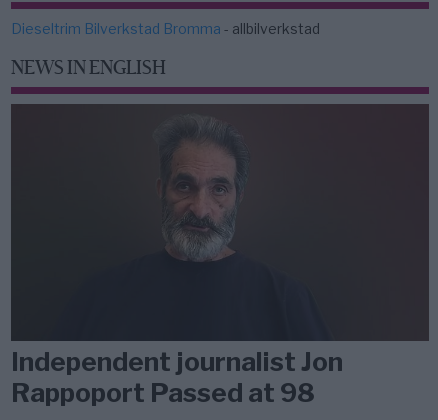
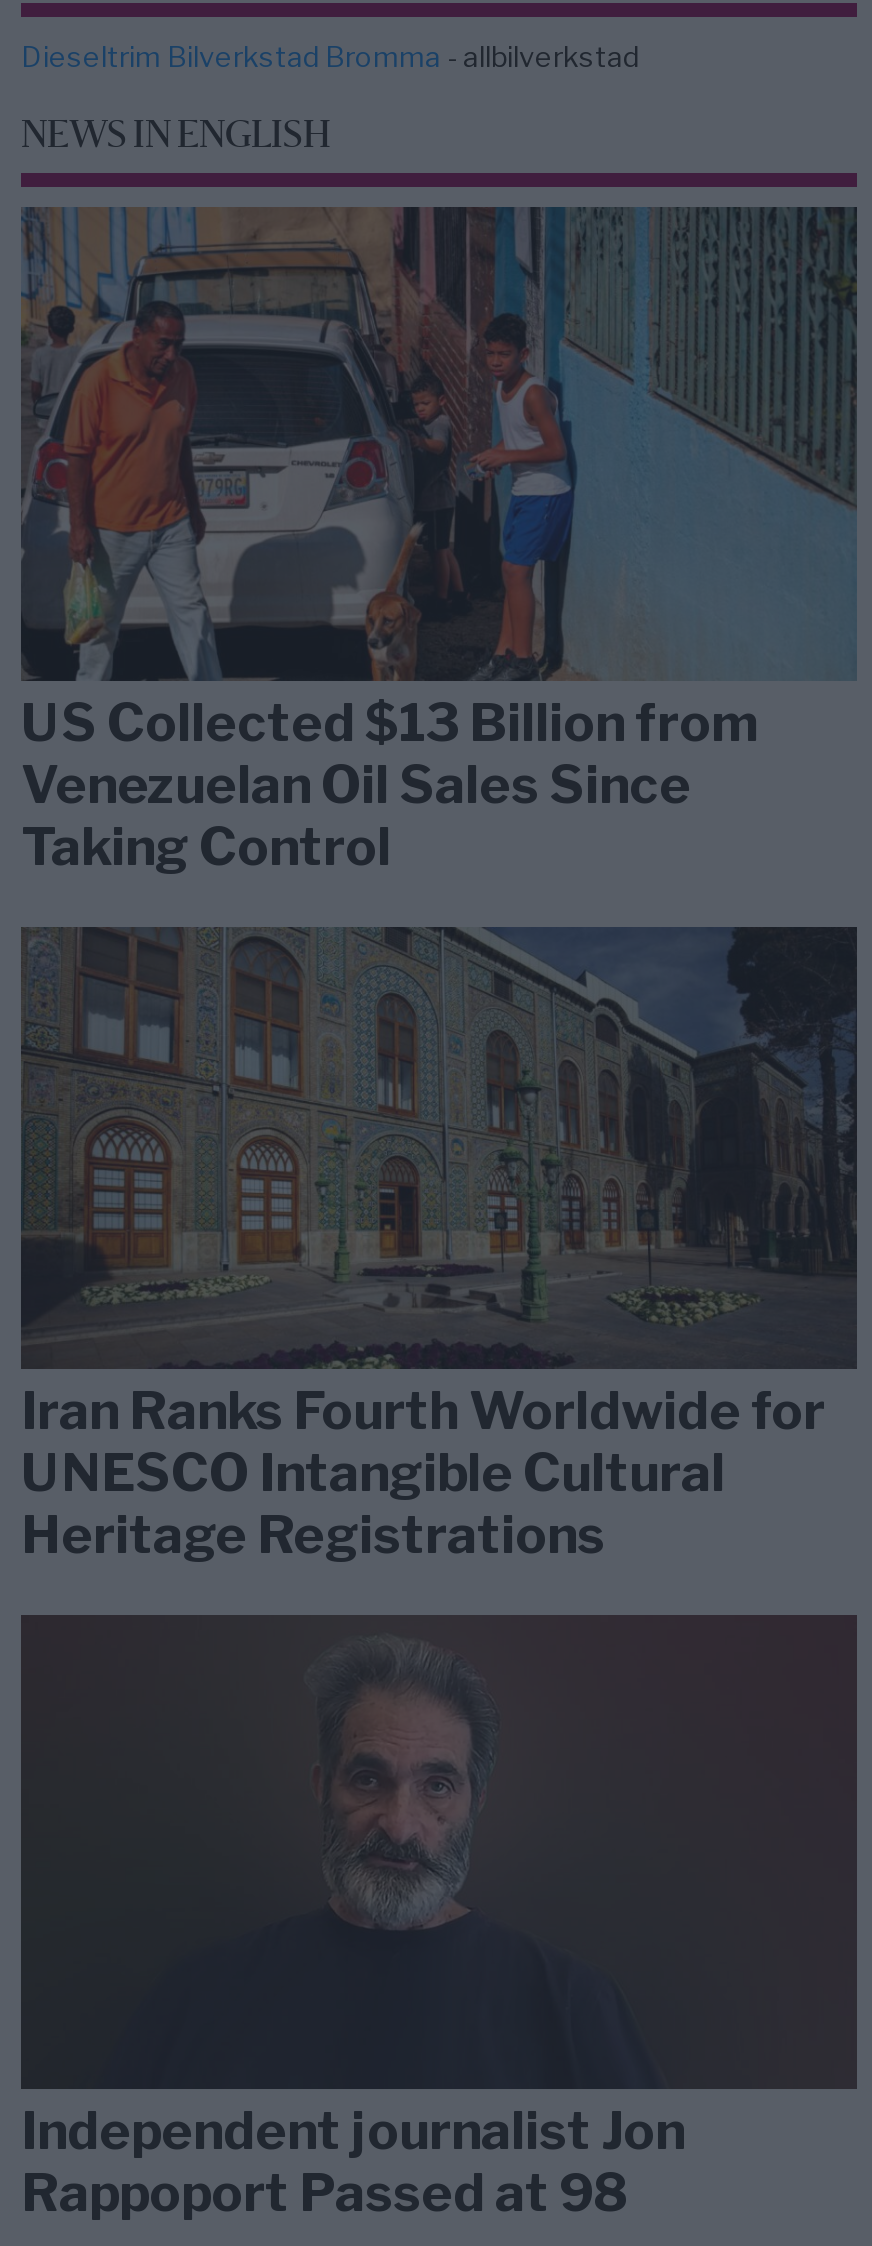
none -> [19,926,859,1564] [image] | Iran Ranks Fourth Worldwide for | UNESCO Intangible Cultural | Heritage Registrations
none -> [21,206,857,877] [image] | US Collected $13 Billion from | Venezuelan Oil Sales Since | Taking Control

